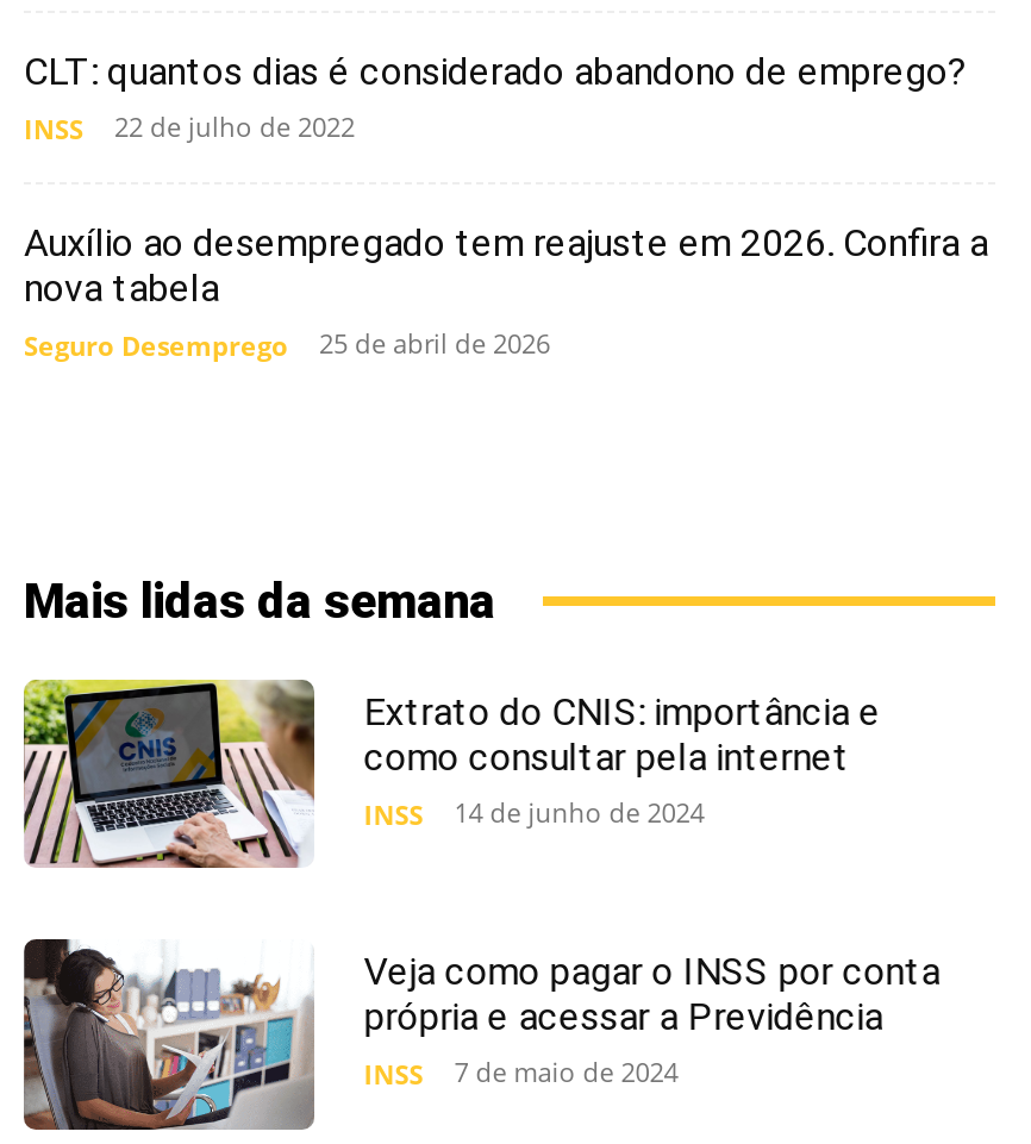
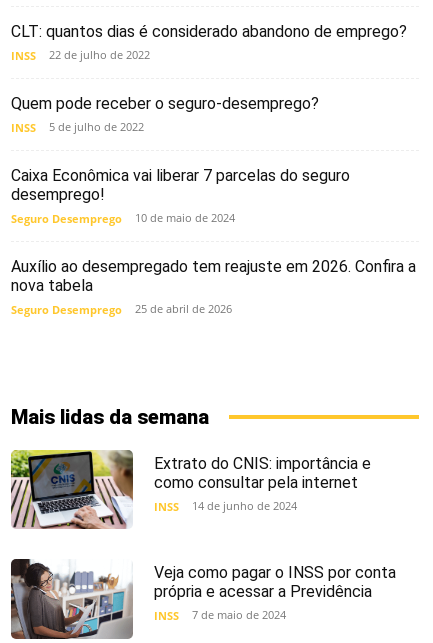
none -> [11,93,350,225] Quem pode receber o seguro-desemprego? | INSS | 5 de julho de 2022 | Caixa Econômica vai liberar 7 parcelas do seguro | desemprego! | Seguro Desemprego | 10 de maio de 2024

